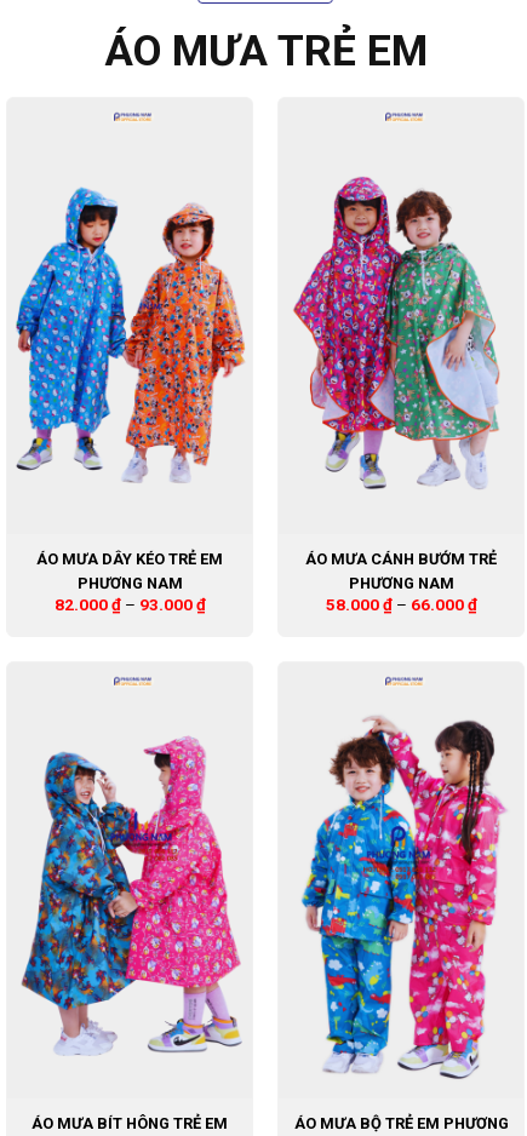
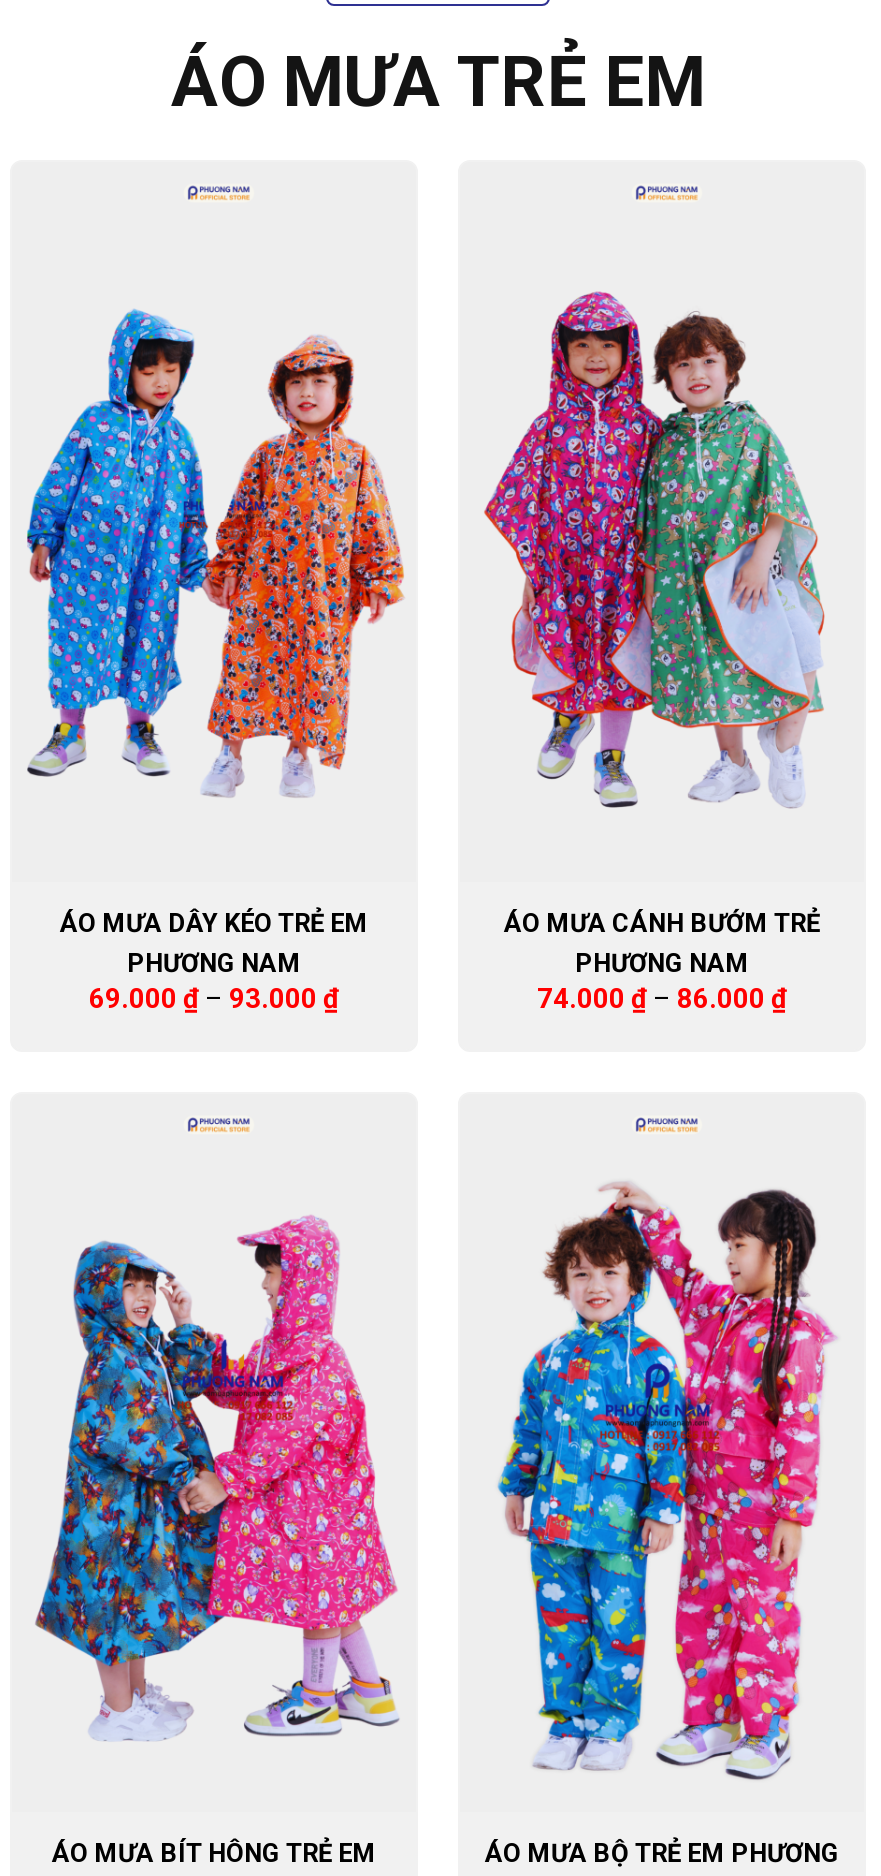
[54,595,205,614] 82.000 ₫ – 93.000 ₫ -> [89,982,339,1014] 69.000 ₫ – 93.000 ₫
[325,595,477,614] 58.000 ₫ – 66.000 ₫ -> [537,982,787,1014] 74.000 ₫ – 86.000 ₫

